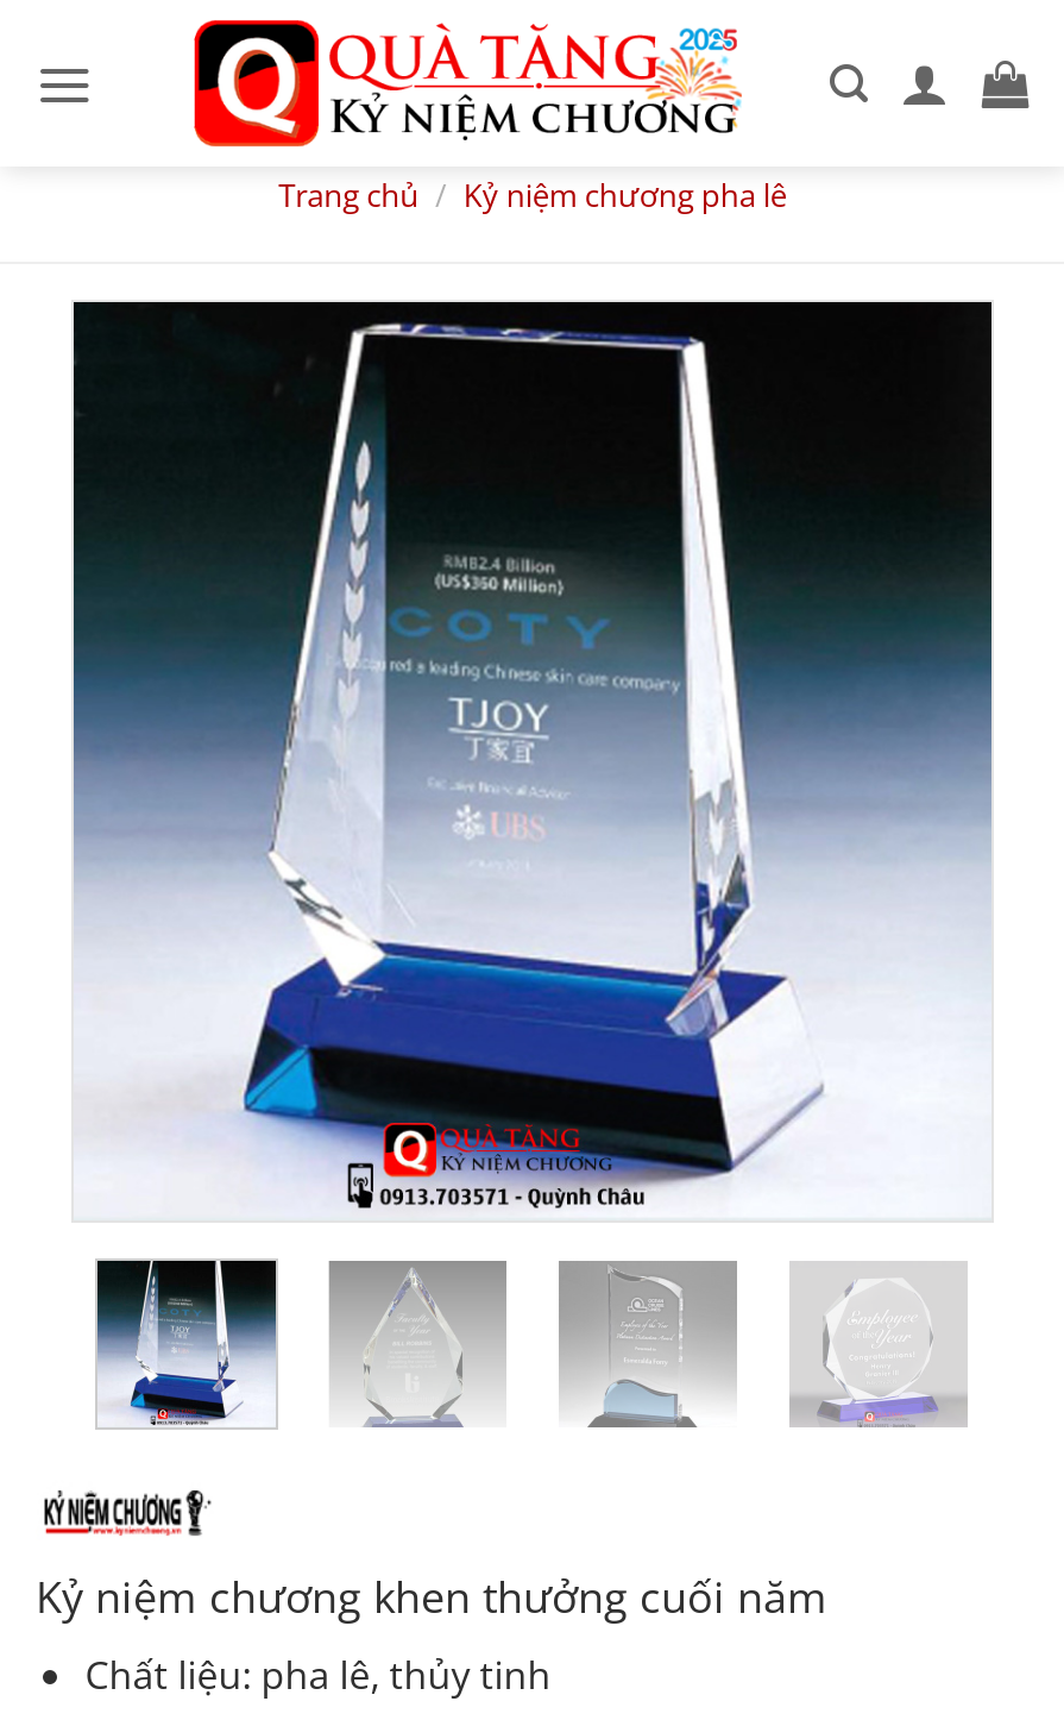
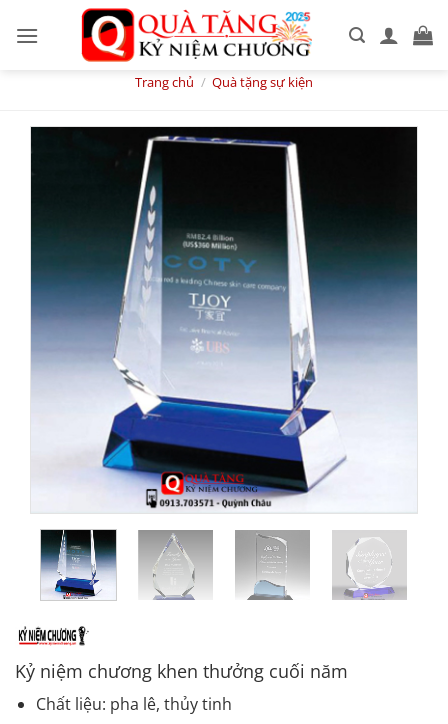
[279,174,787,216] Trang chủ / Kỷ niệm chương pha lê -> [135,73,313,91] Trang chủ / Quà tặng sự kiện

